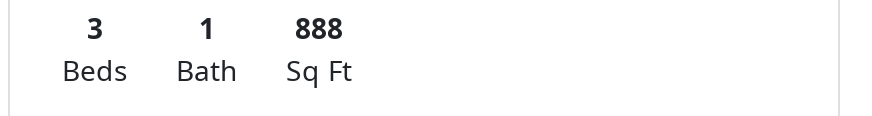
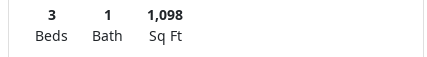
[295,9,343,47] 888 -> [147,5,183,24] 1,098

